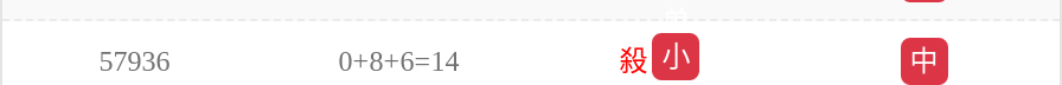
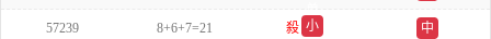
[99,45,170,78] 57936 -> [46,21,79,36] 57239
[339,45,459,78] 0+8+6=14 -> [157,21,212,36] 8+6+7=21

